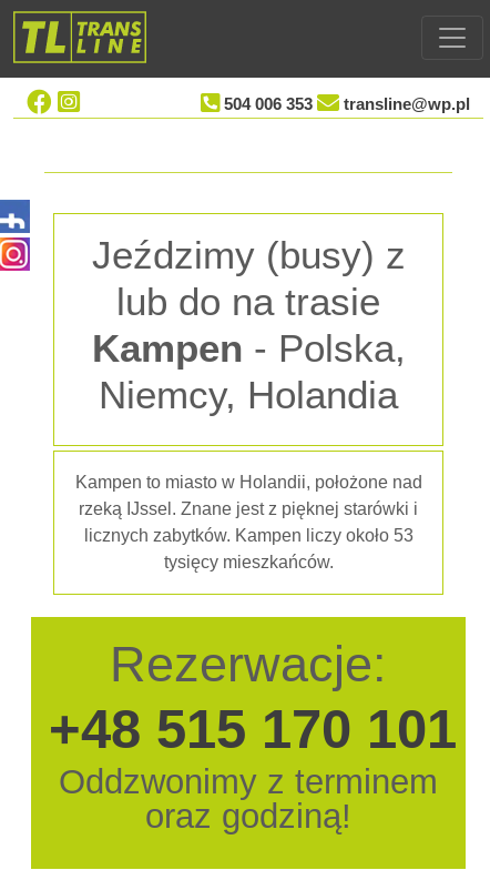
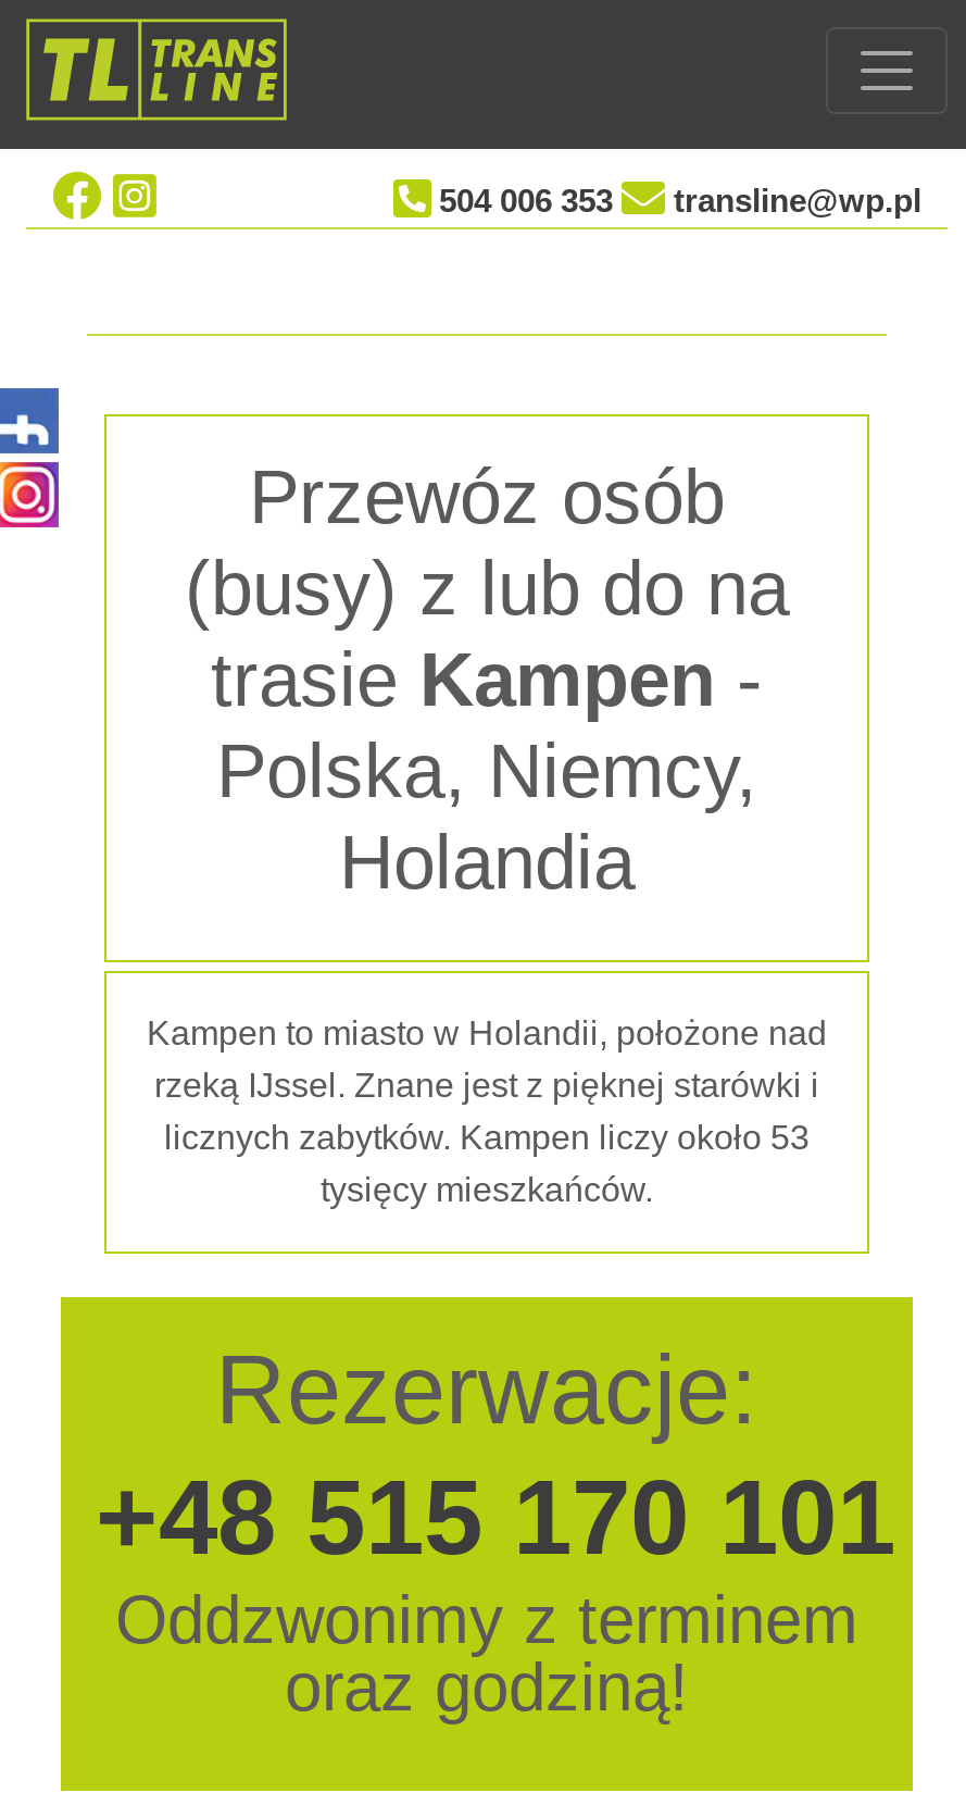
[91,233,405,416] Jeździmy (busy) z | lub do na trasie | Kampen - Polska, | Niemcy, Holandia -> [185,453,789,904] Przewóz osób | (busy) z lub do na | trasie Kampen - | Polska, Niemcy, | Holandia

